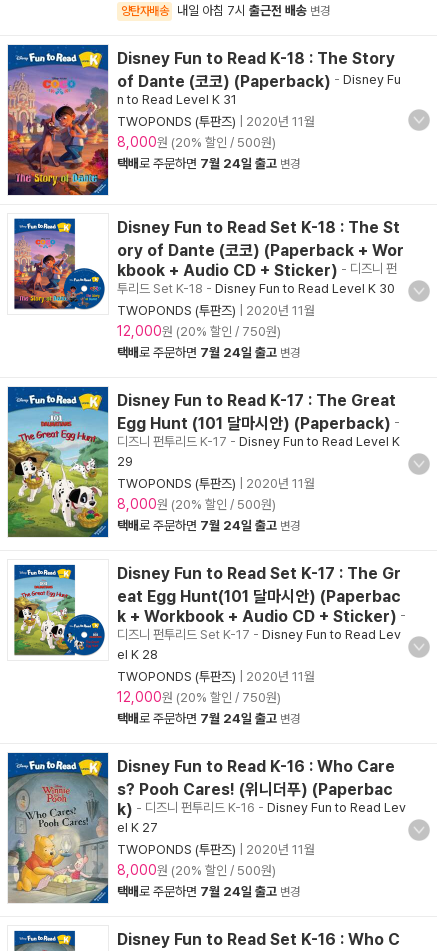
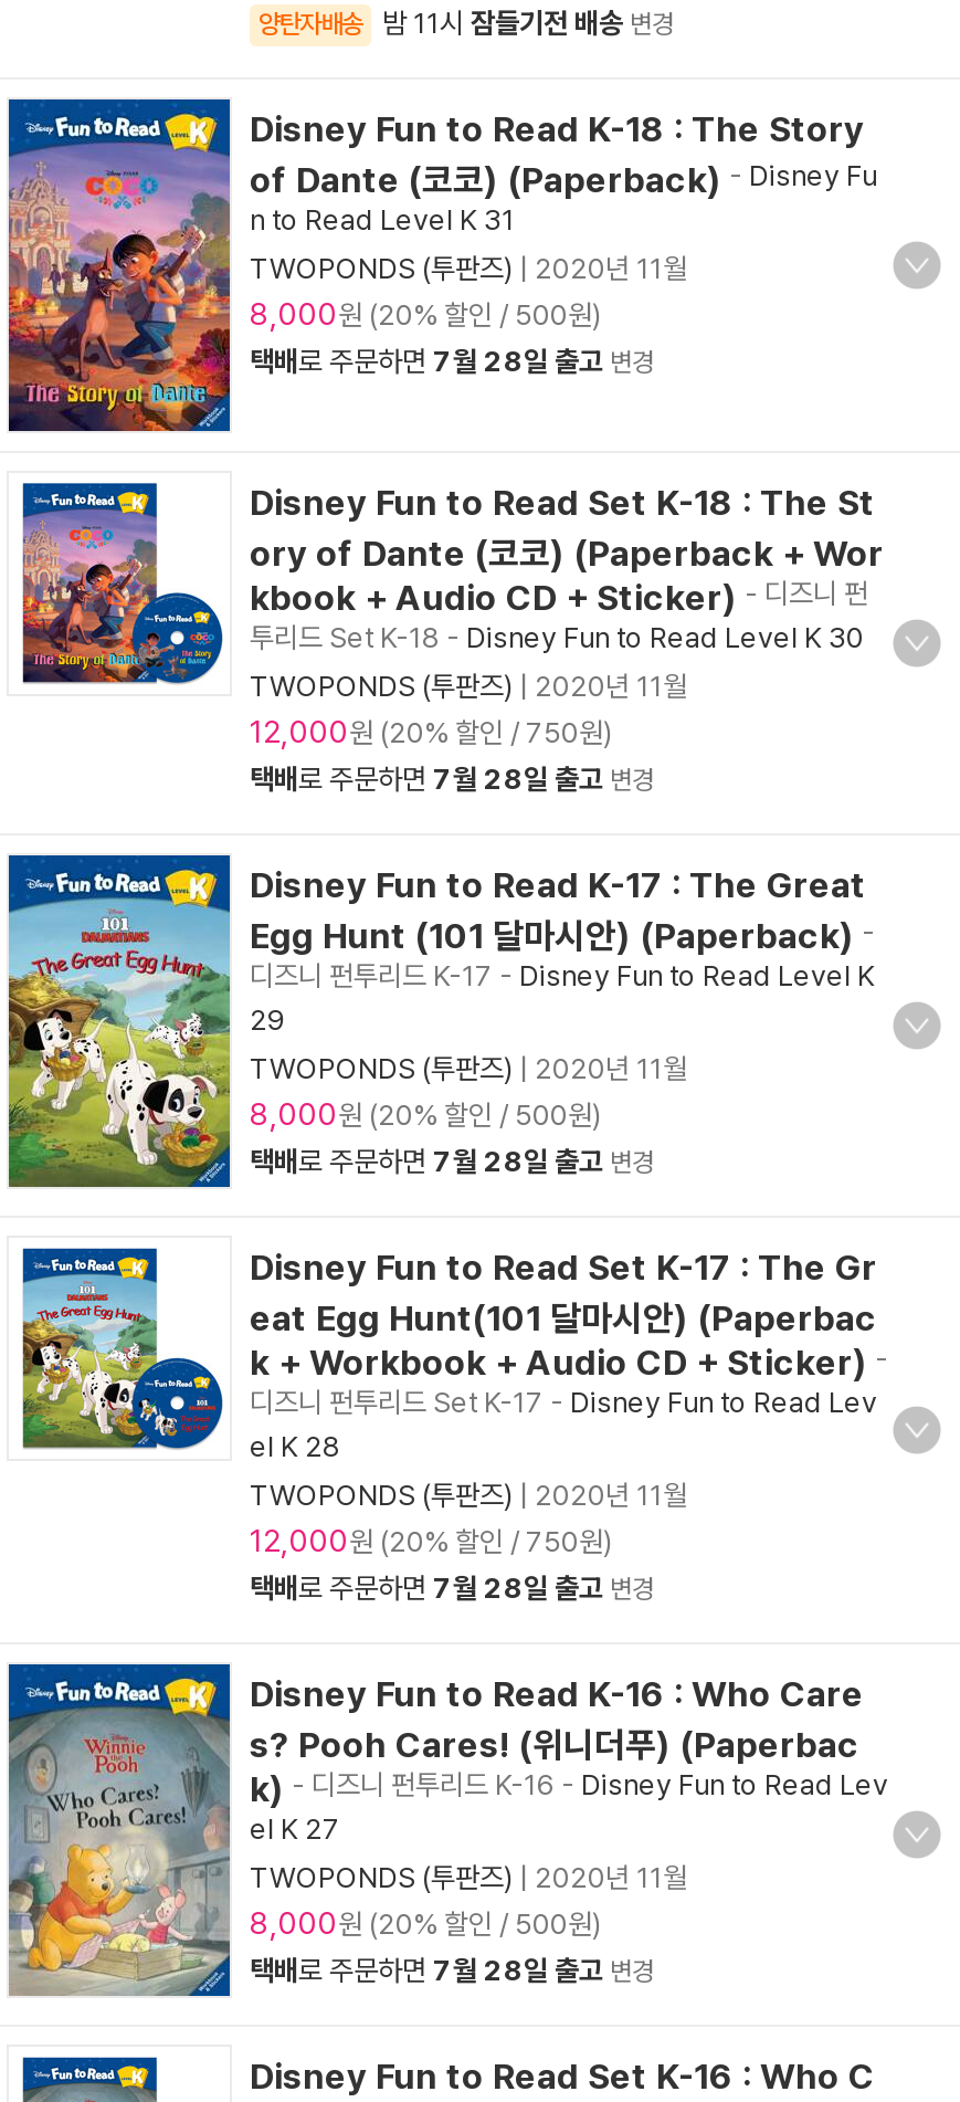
[177,3,330,18] 내일 아침 7시 출근전 배송 변경 -> [382,7,674,40] 밤 11시 잠들기전 배송 변경
[117,156,300,171] 택배로 주문하면 7월 24일 출고 변경 -> [250,345,654,378] 택배로 주문하면 7월 28일 출고 변경
[117,345,300,360] 택배로 주문하면 7월 24일 출고 변경 -> [250,763,654,796] 택배로 주문하면 7월 28일 출고 변경
[117,518,300,533] 택배로 주문하면 7월 24일 출고 변경 -> [250,1145,654,1178] 택배로 주문하면 7월 28일 출고 변경
[117,711,300,726] 택배로 주문하면 7월 24일 출고 변경 -> [250,1572,654,1605] 택배로 주문하면 7월 28일 출고 변경
[117,884,300,899] 택배로 주문하면 7월 24일 출고 변경 -> [250,1954,654,1987] 택배로 주문하면 7월 28일 출고 변경

